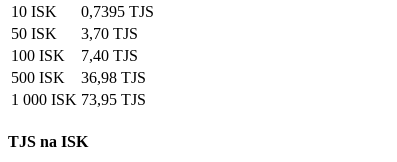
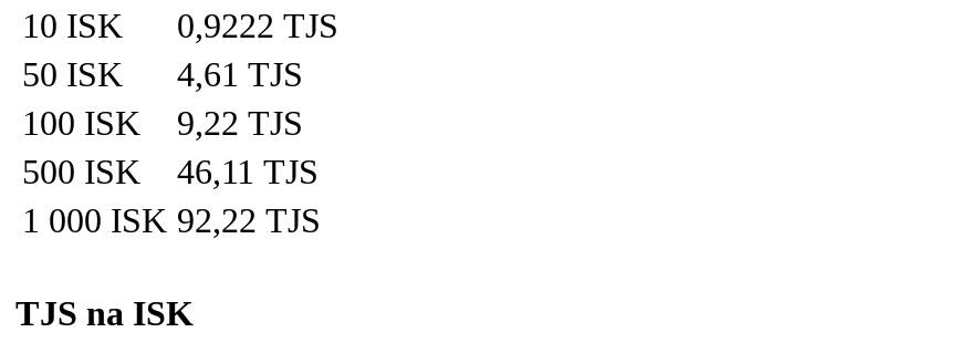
[11,3,154,20] 10 ISK 0,7395 TJS -> [22,6,338,44] 10 ISK 0,9222 TJS
[11,25,138,42] 50 ISK 3,70 TJS -> [22,55,303,93] 50 ISK 4,61 TJS
[11,47,138,64] 100 ISK 7,40 TJS -> [22,104,303,141] 100 ISK 9,22 TJS
[11,69,146,86] 500 ISK 36,98 TJS -> [22,152,319,190] 500 ISK 46,11 TJS
[11,91,146,108] 1 000 ISK 73,95 TJS -> [22,201,321,239] 1 000 ISK 92,22 TJS

